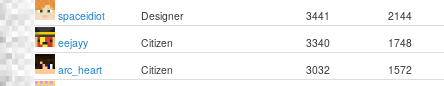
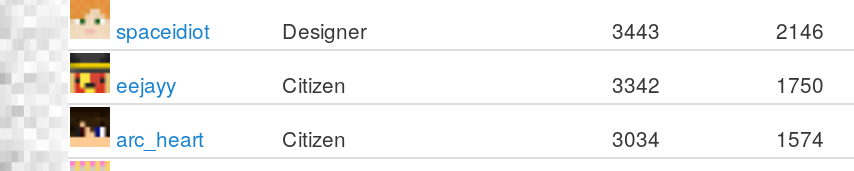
[306,8,330,23] 3441 -> [612,16,660,46] 3443
[388,8,412,23] 2144 -> [776,16,824,46] 2146
[306,35,330,50] 3340 -> [612,70,660,100] 3342
[388,35,412,50] 1748 -> [776,70,824,100] 1750
[306,62,330,77] 3032 -> [612,124,660,154] 3034
[388,62,412,77] 1572 -> [776,124,824,154] 1574

